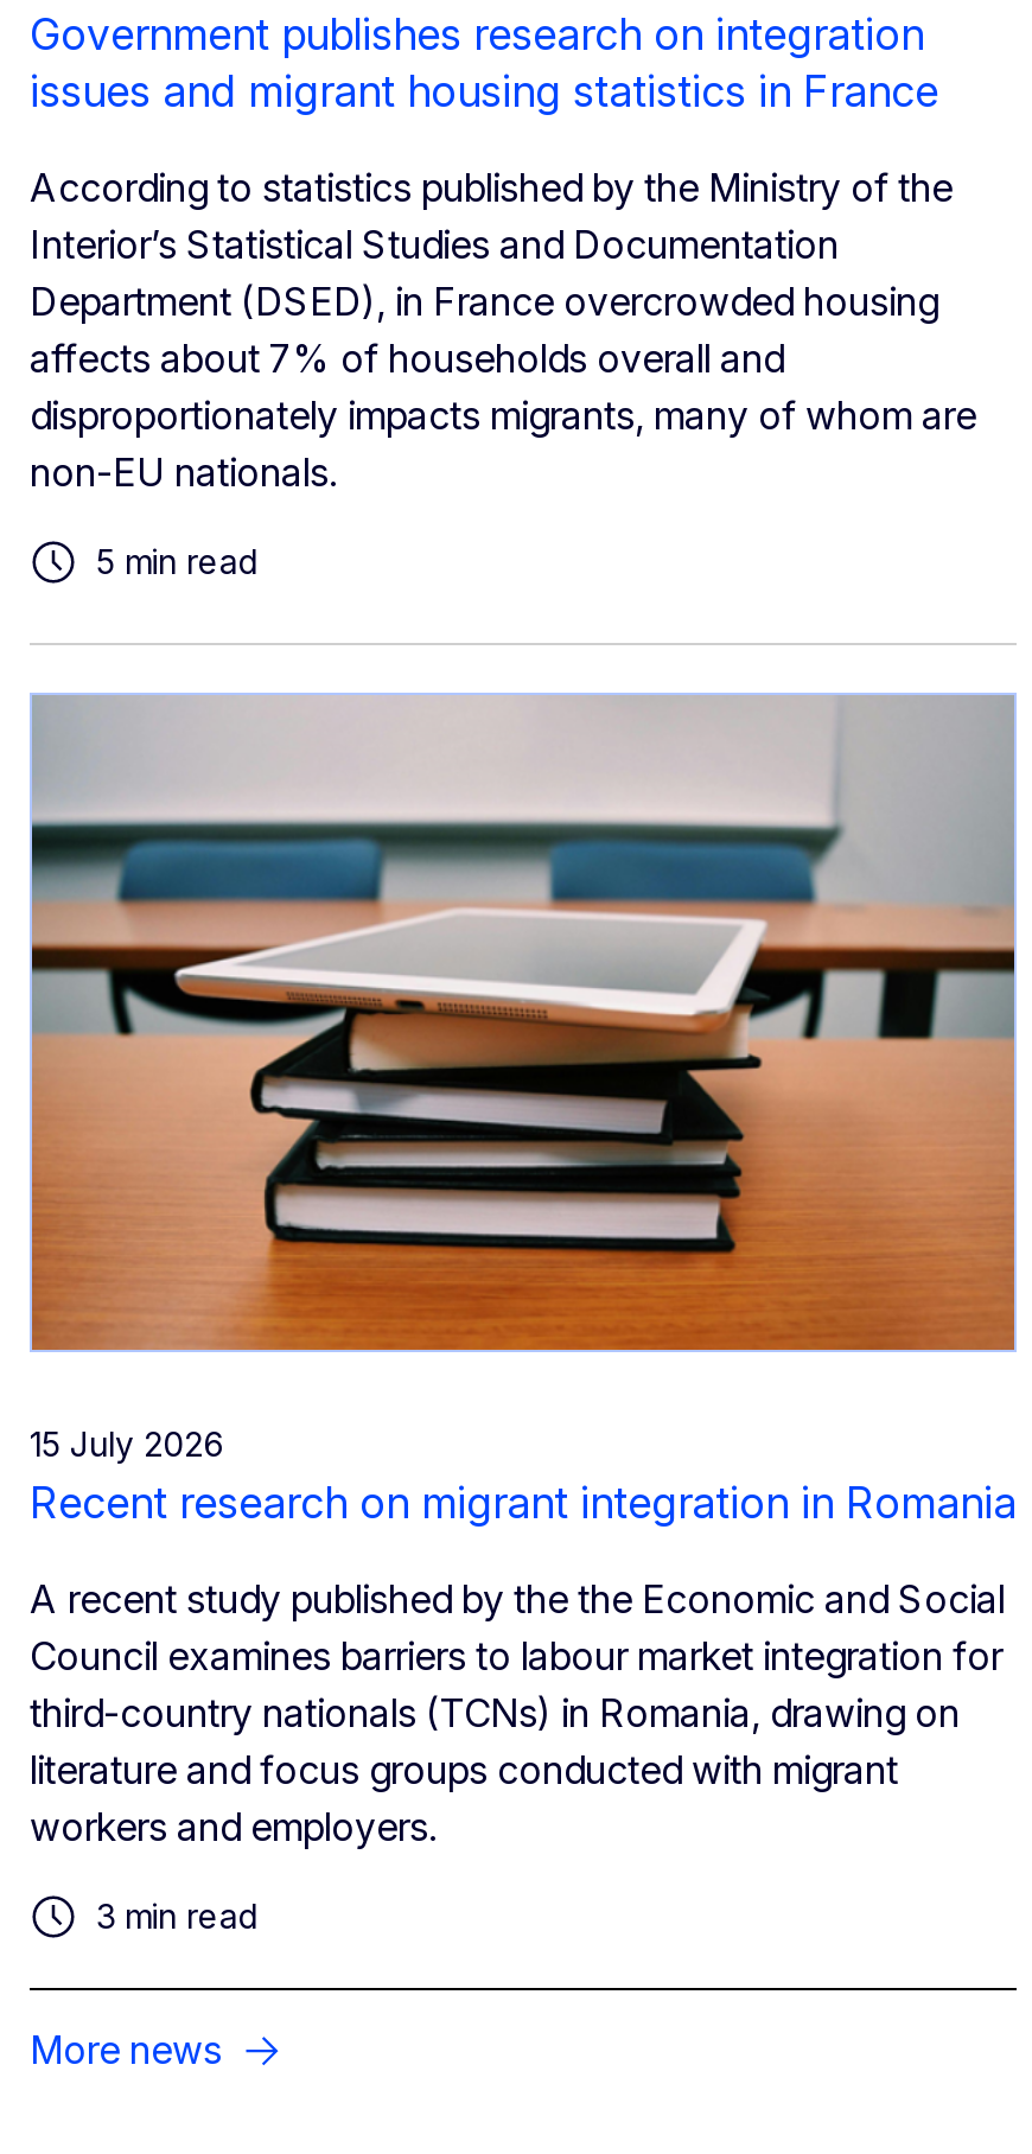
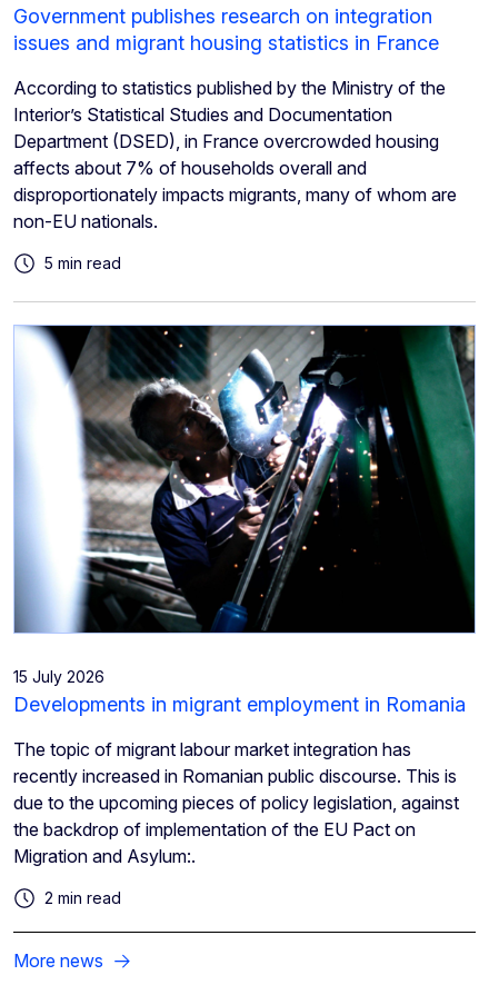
[30,695,1017,1352] [image] -> [13,325,476,634] [image]
[30,1479,1017,1529] Recent research on migrant integration in Romania -> [13,693,466,716] Developments in migrant employment in Romania
[30,1576,1005,1851] A recent study published by the the Economic and Social | Council examines barriers to labour market integration for | third-country nationals (TCNs) in Romania, drawing on | literature and focus groups conducted with migrant | workers and employers. -> [13,739,459,868] The topic of migrant labour market integration has | recently increased in Romanian public discourse. This is | due to the upcoming pieces of policy legislation, against | the backdrop of implementation of the EU Pact on | Migration and Asylum:.
[96,1896,260,1937] 3 min read -> [44,889,121,908] 2 min read

